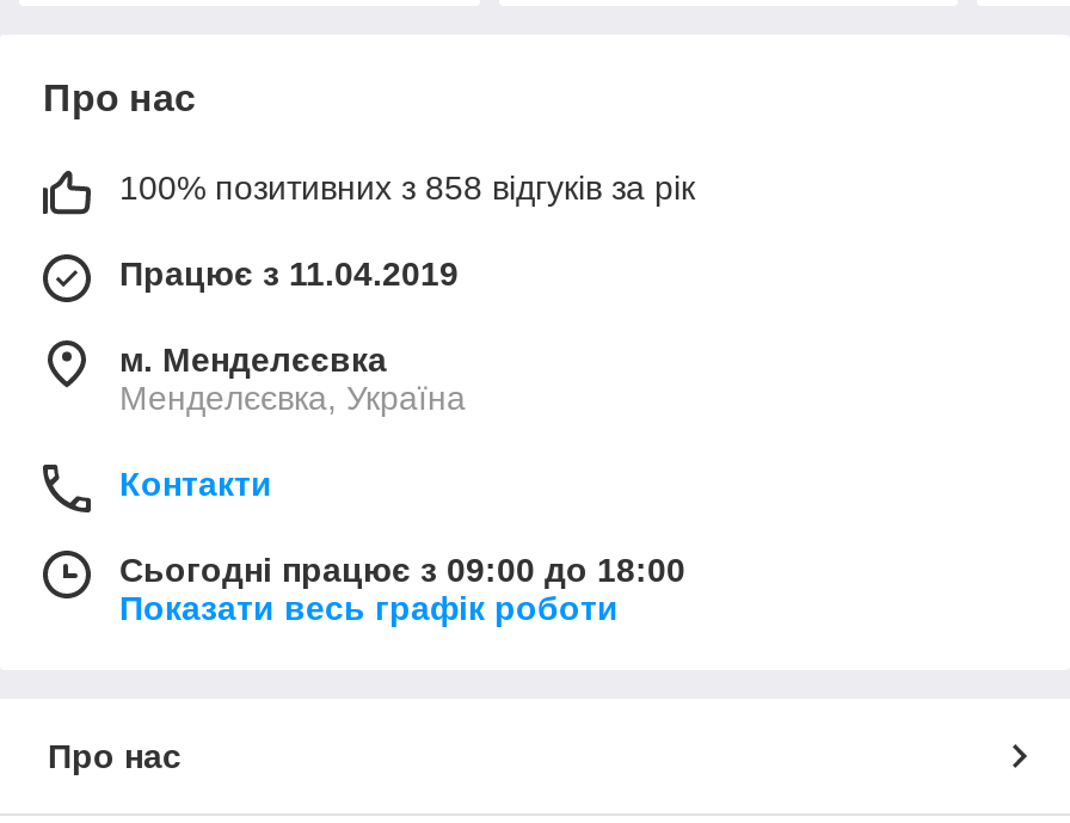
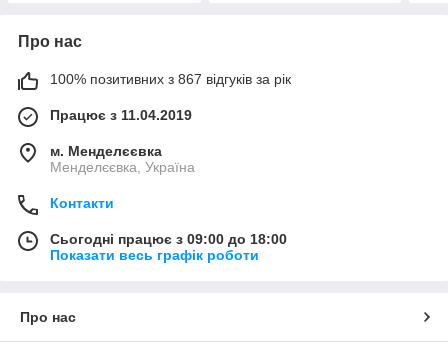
[119,168,695,206] 100% позитивних з 858 відгуків за рік -> [50,71,291,87] 100% позитивних з 867 відгуків за рік

